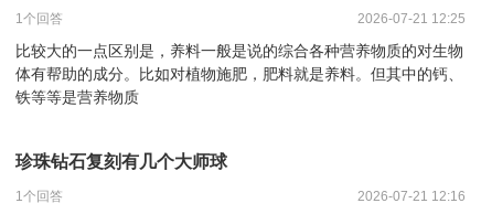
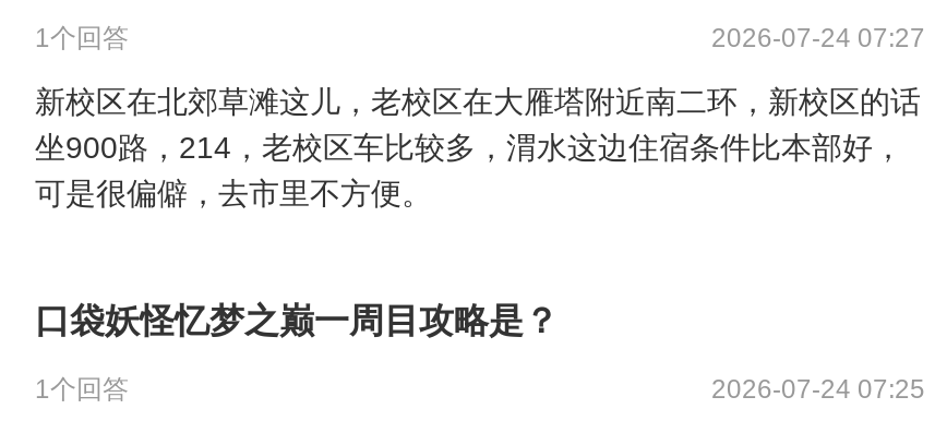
[357,11,466,26] 2026-07-21 12:25 -> [711,23,925,53] 2026-07-24 07:27
[15,42,463,106] 比较大的一点区别是，养料一般是说的综合各种营养物质的对生物 | 体有帮助的成分。比如对植物施肥，肥料就是养料。但其中的钙、 | 铁等等是营养物质 -> [35,84,921,211] 新校区在北郊草滩这儿，老校区在大雁塔附近南二环，新校区的话 | 坐900路，214，老校区车比较多，渭水这边住宿条件比本部好， | 可是很偏僻，去市里不方便。
[15,152,227,171] 珍珠钻石复刻有几个大师球 -> [35,302,559,339] 口袋妖怪忆梦之巅一周目攻略是？
[357,189,466,204] 2026-07-21 12:16 -> [711,374,925,405] 2026-07-24 07:25

